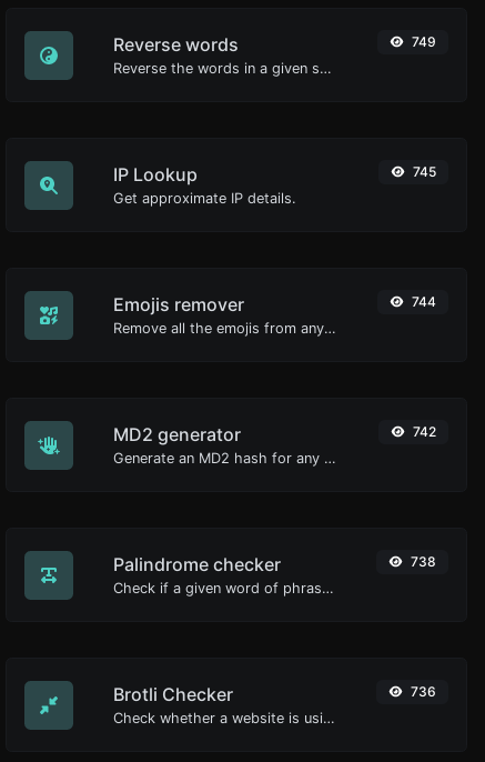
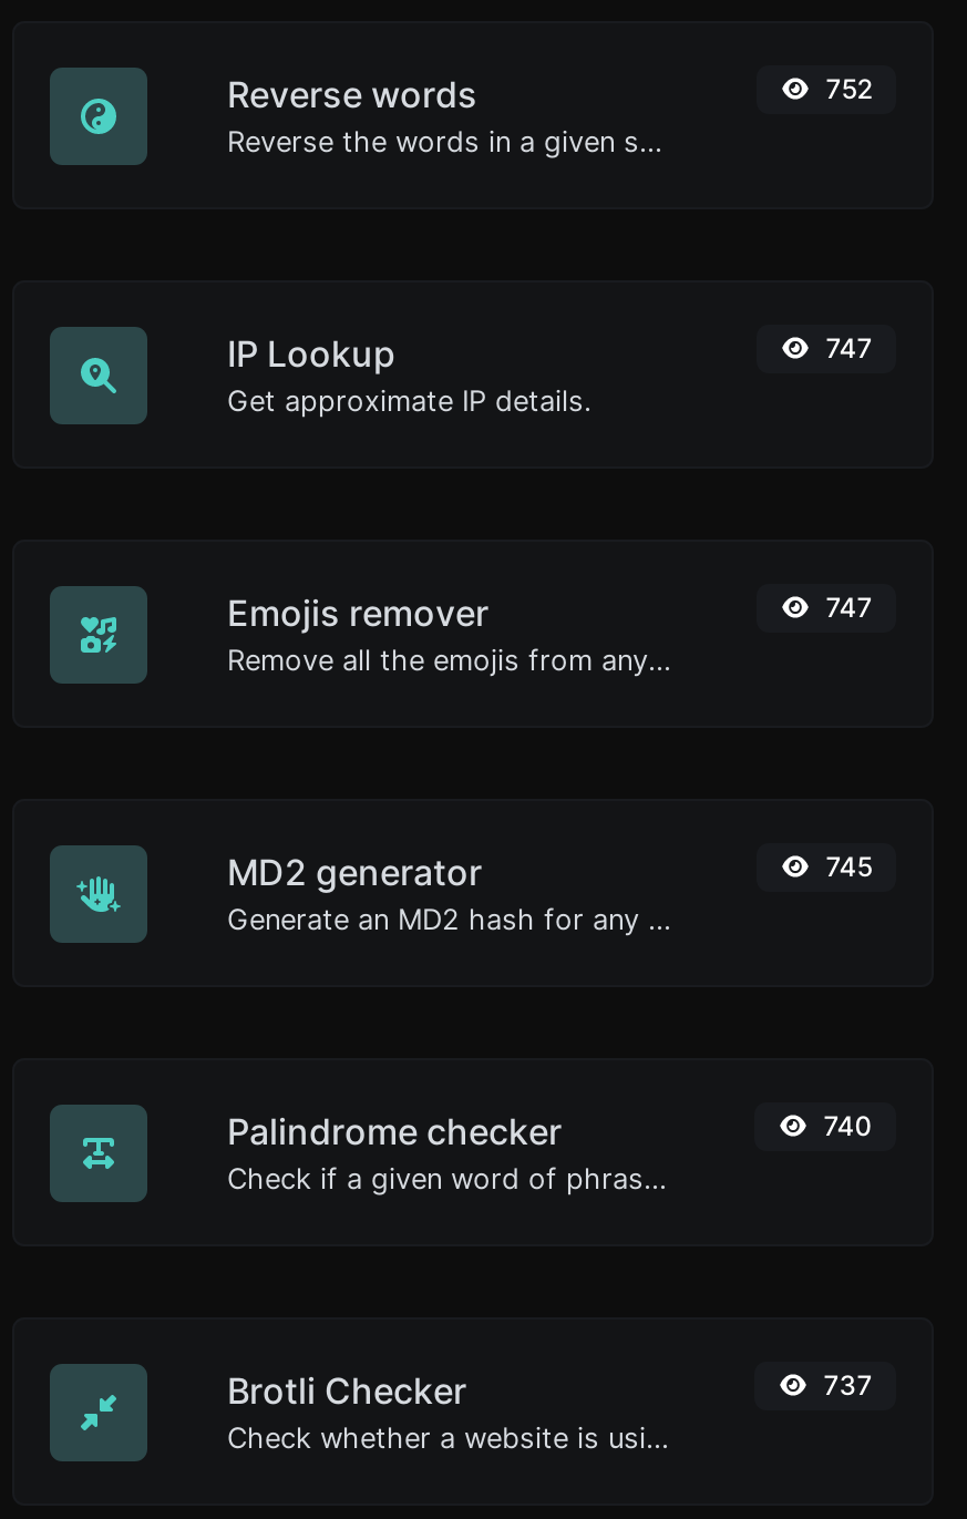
[409,33,436,50] 749 -> [819,72,872,105] 752
[410,163,436,180] 745 -> [819,331,872,365] 747
[409,293,436,310] 744 -> [819,591,872,624] 747
[410,423,436,440] 742 -> [819,850,872,883] 745
[408,553,436,570] 738 -> [817,1109,872,1143] 740
[408,683,436,700] 736 -> [817,1369,872,1402] 737

